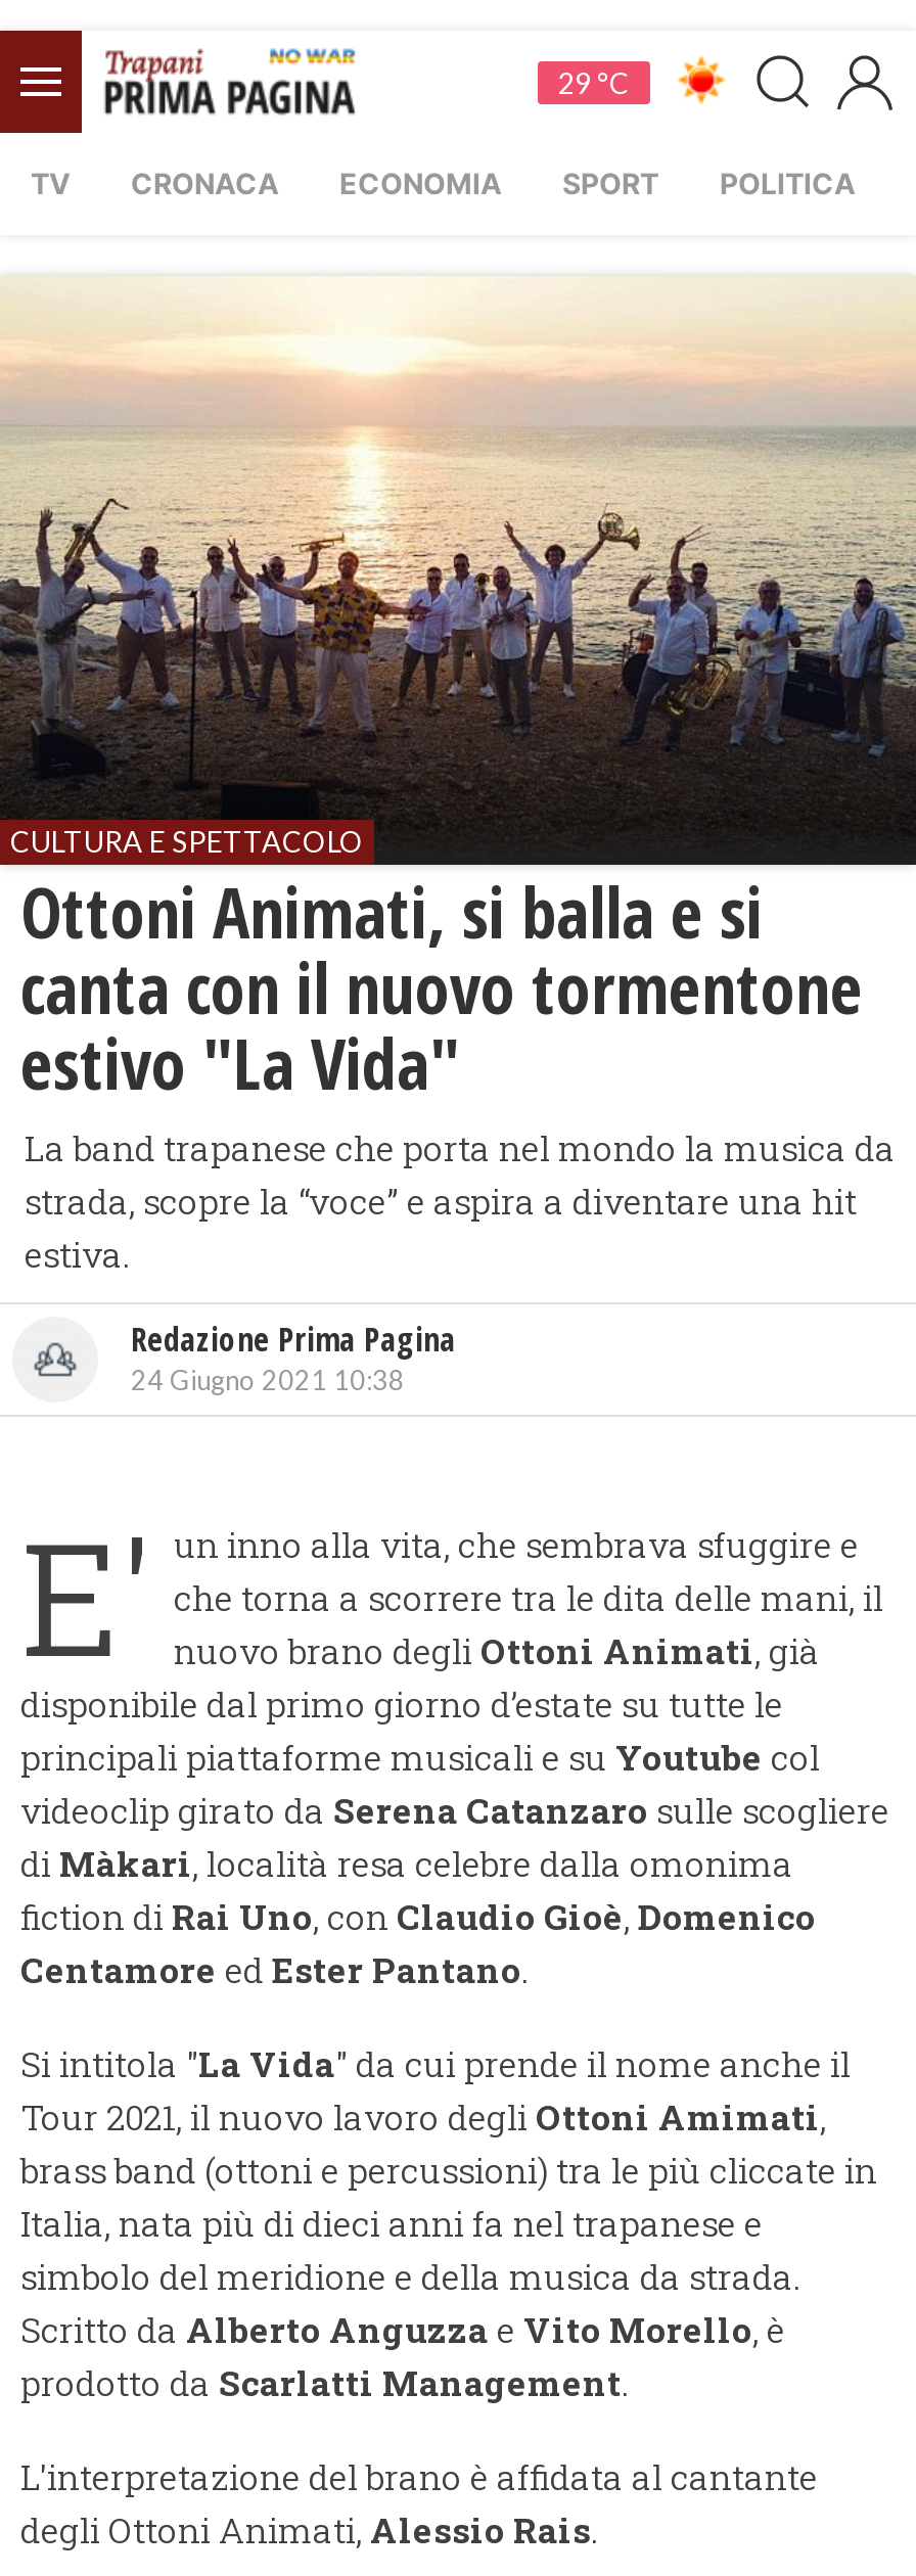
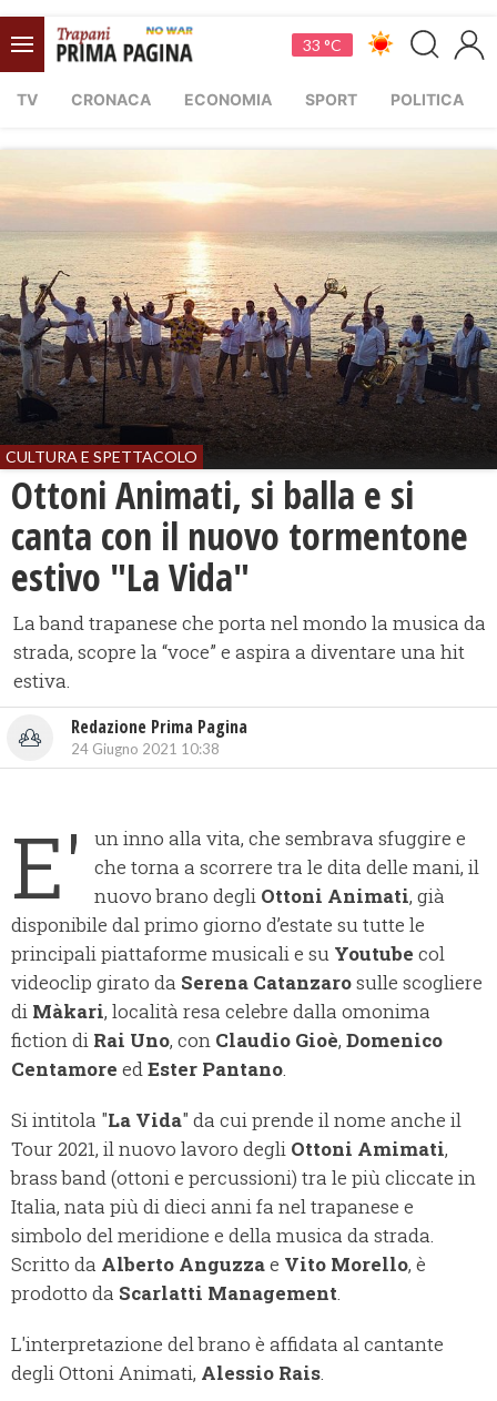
[558,64,630,99] 29 °C -> [303,35,342,54] 33 °C

